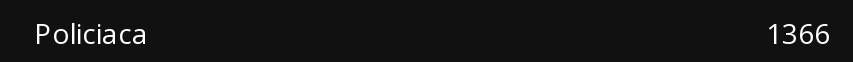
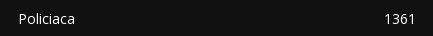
[766,15,830,53] 1366 -> [384,9,416,28] 1361

